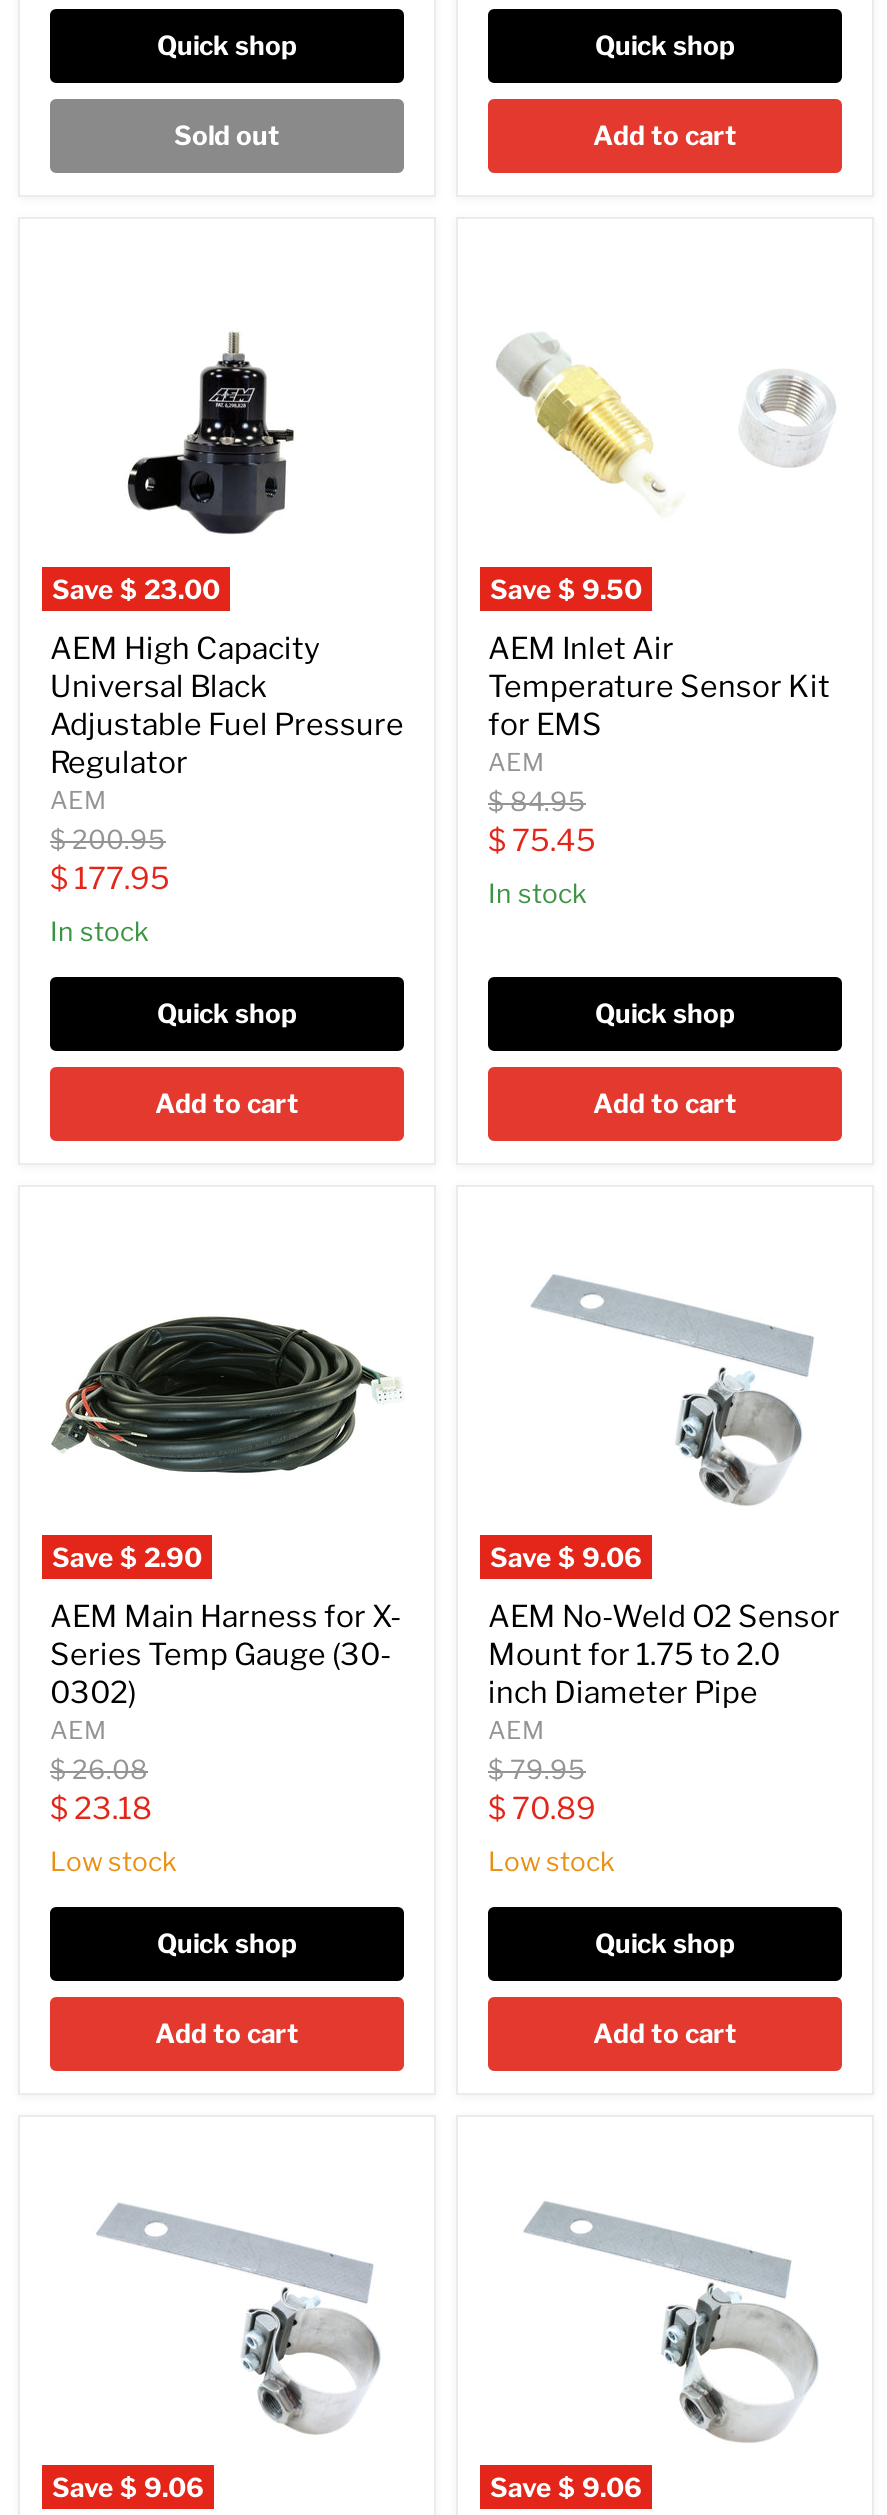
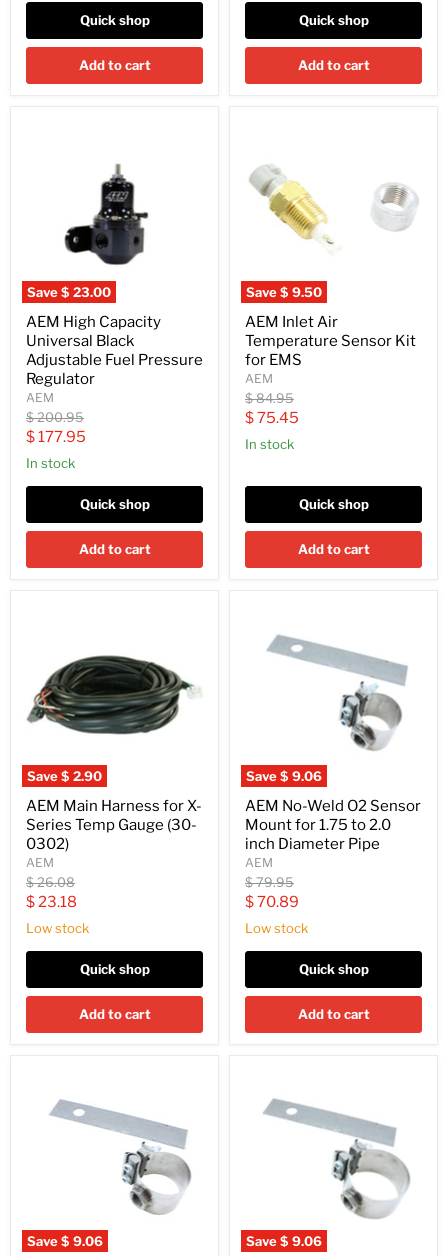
[174,119,280,151] Sold out -> [78,57,150,73] Add to cart

